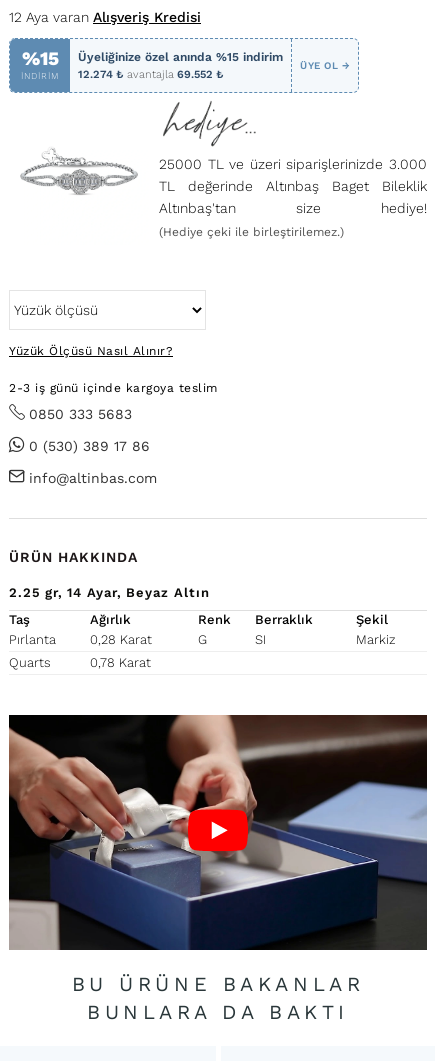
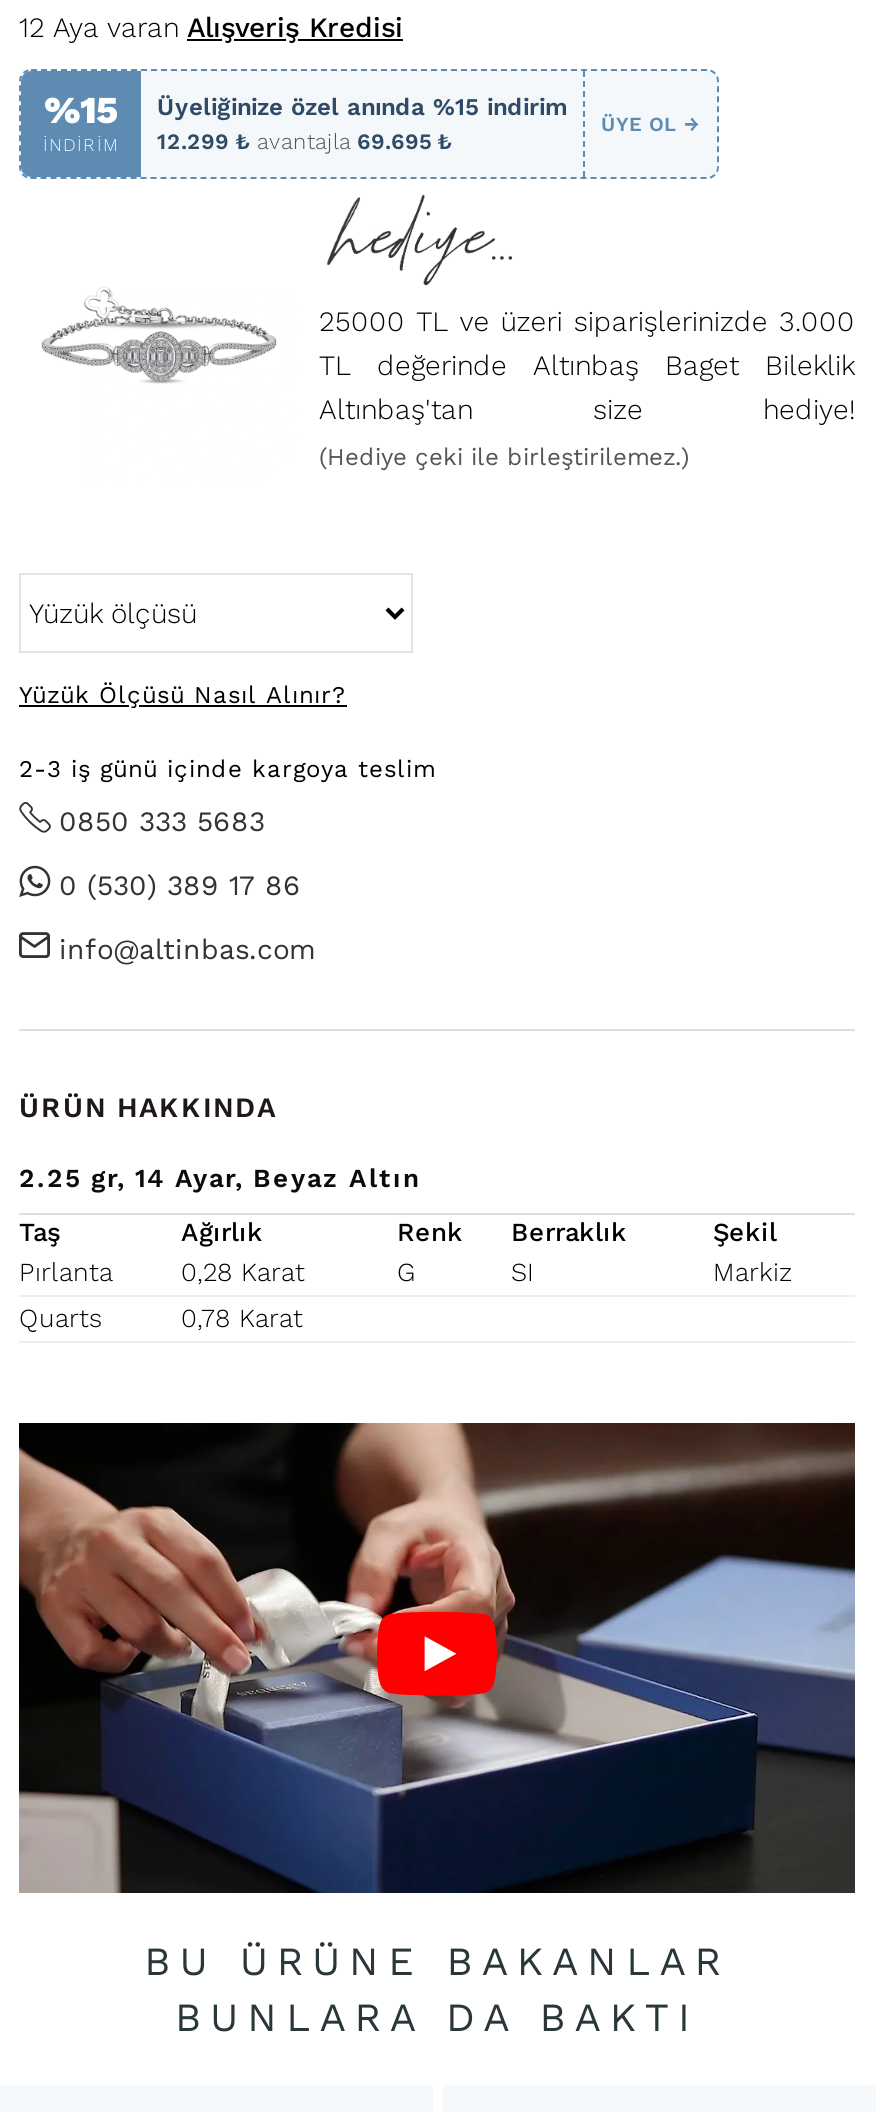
[21,67,224,81] İNDİRİM 12.274 ₺ avantajla 69.552 ₺ -> [43,128,453,155] İNDİRİM 12.299 ₺ avantajla 69.695 ₺

